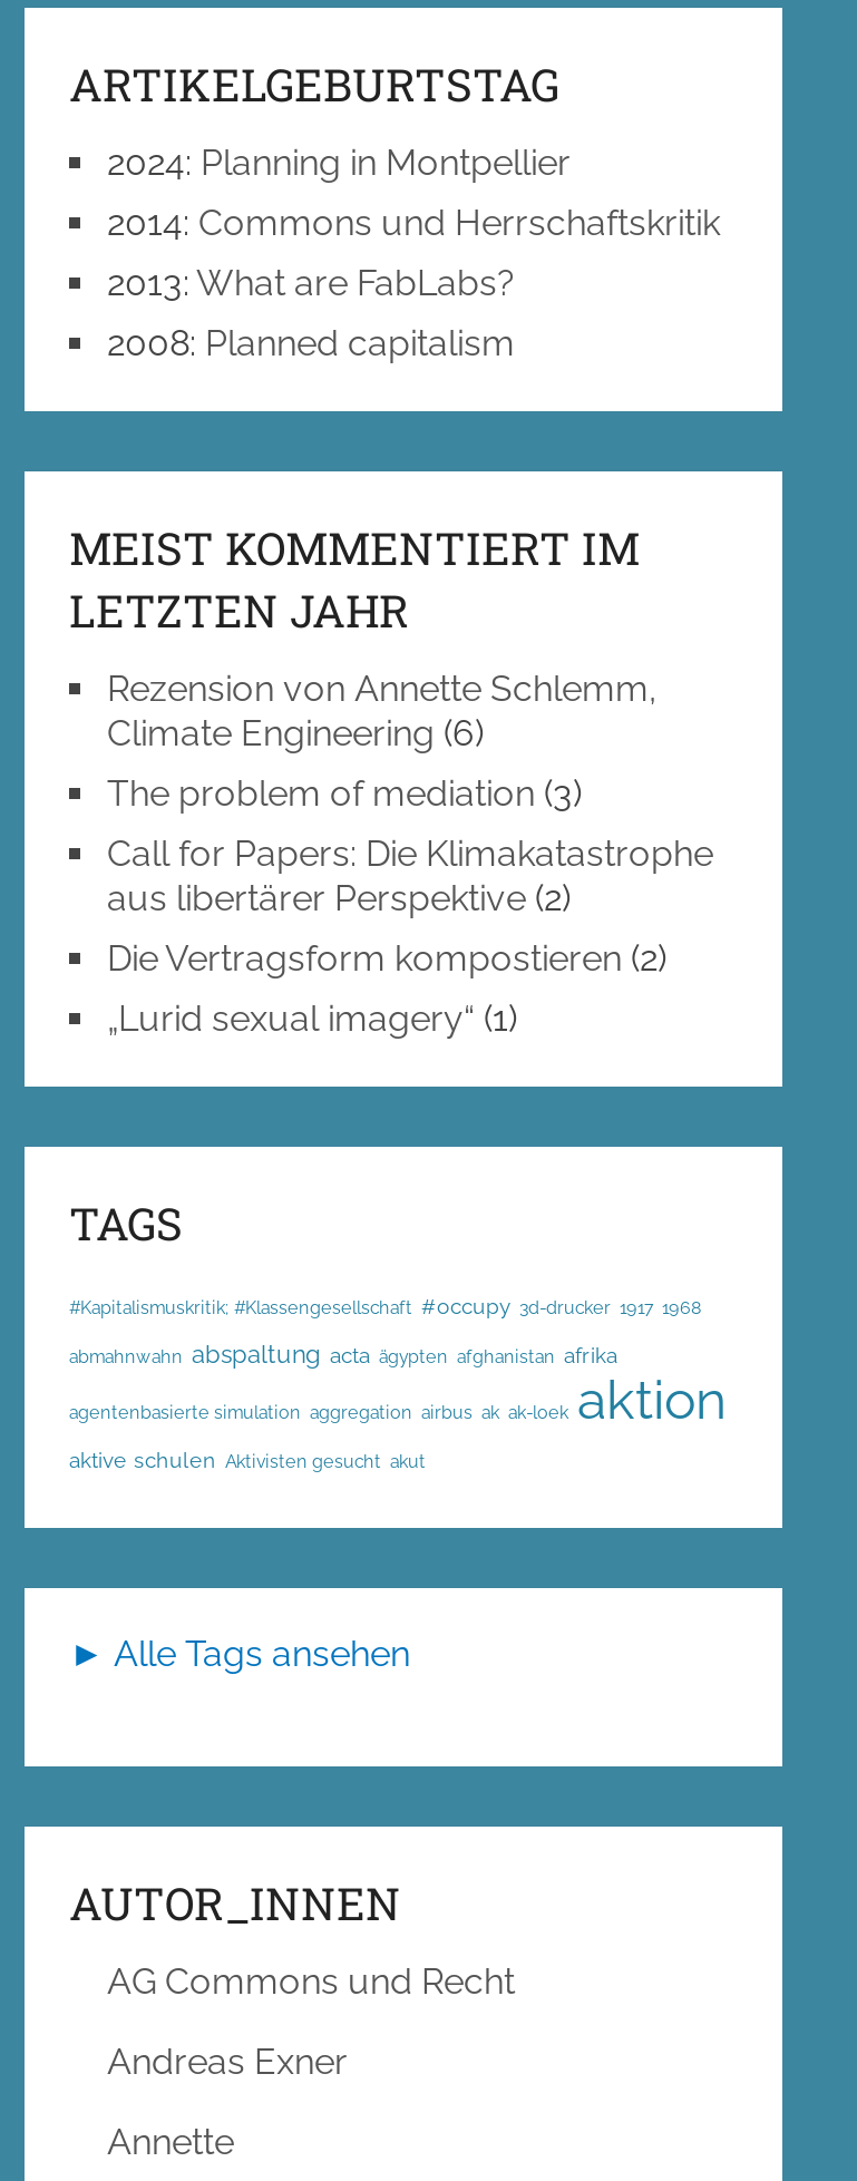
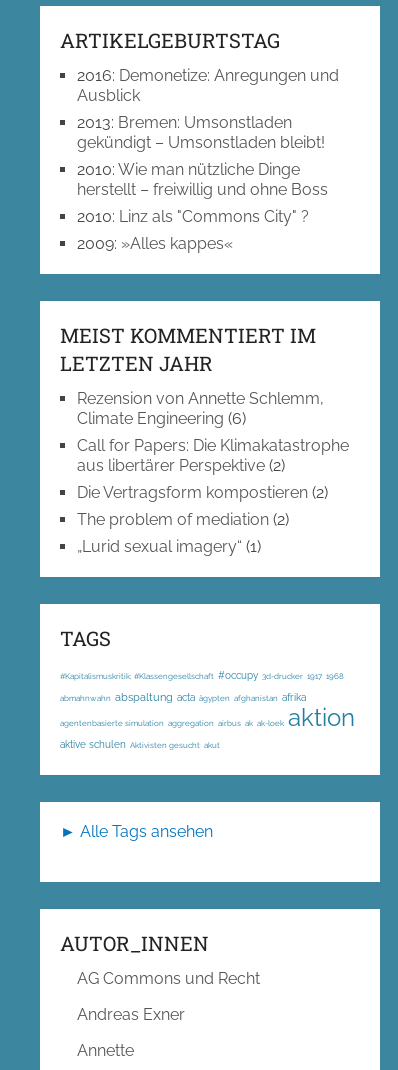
[107,142,720,365] 2024: Planning in Montpellier | 2014: Commons und Herrschaftskritik | 2013: What are FabLabs? | 2008: Planned capitalism -> [77,66,339,253] 2016: Demonetize: Anregungen und | Ausblick | 2013: Bremen: Umsonstladen | gekündigt – Umsonstladen bleibt! | 2010: Wie man nützliche Dinge | herstellt – freiwillig und ohne Boss | 2010: Linz als "Commons City" ? | 2009:»Alles kappes«
[107,773,582,815] The problem of mediation (3) -> none
none -> [77,510,289,529] The problem of mediation (2)

